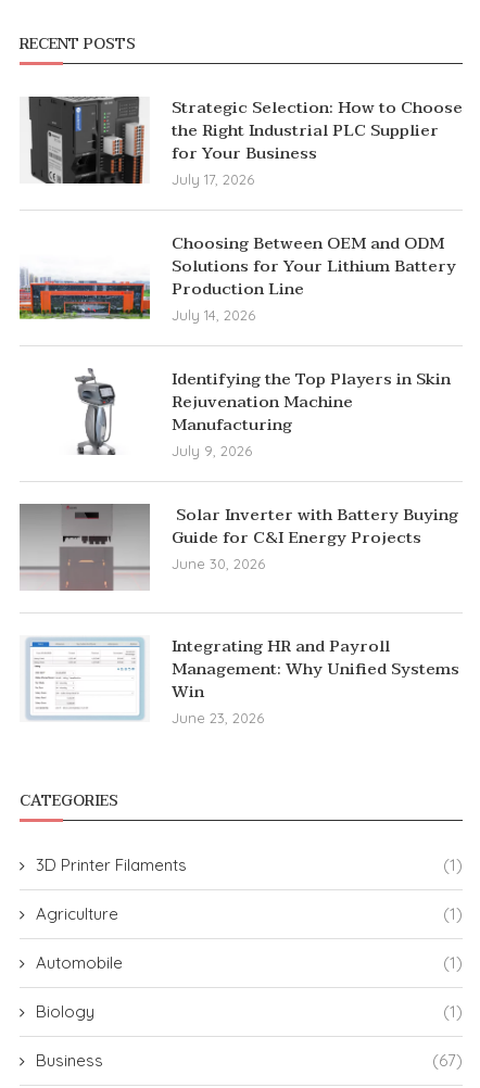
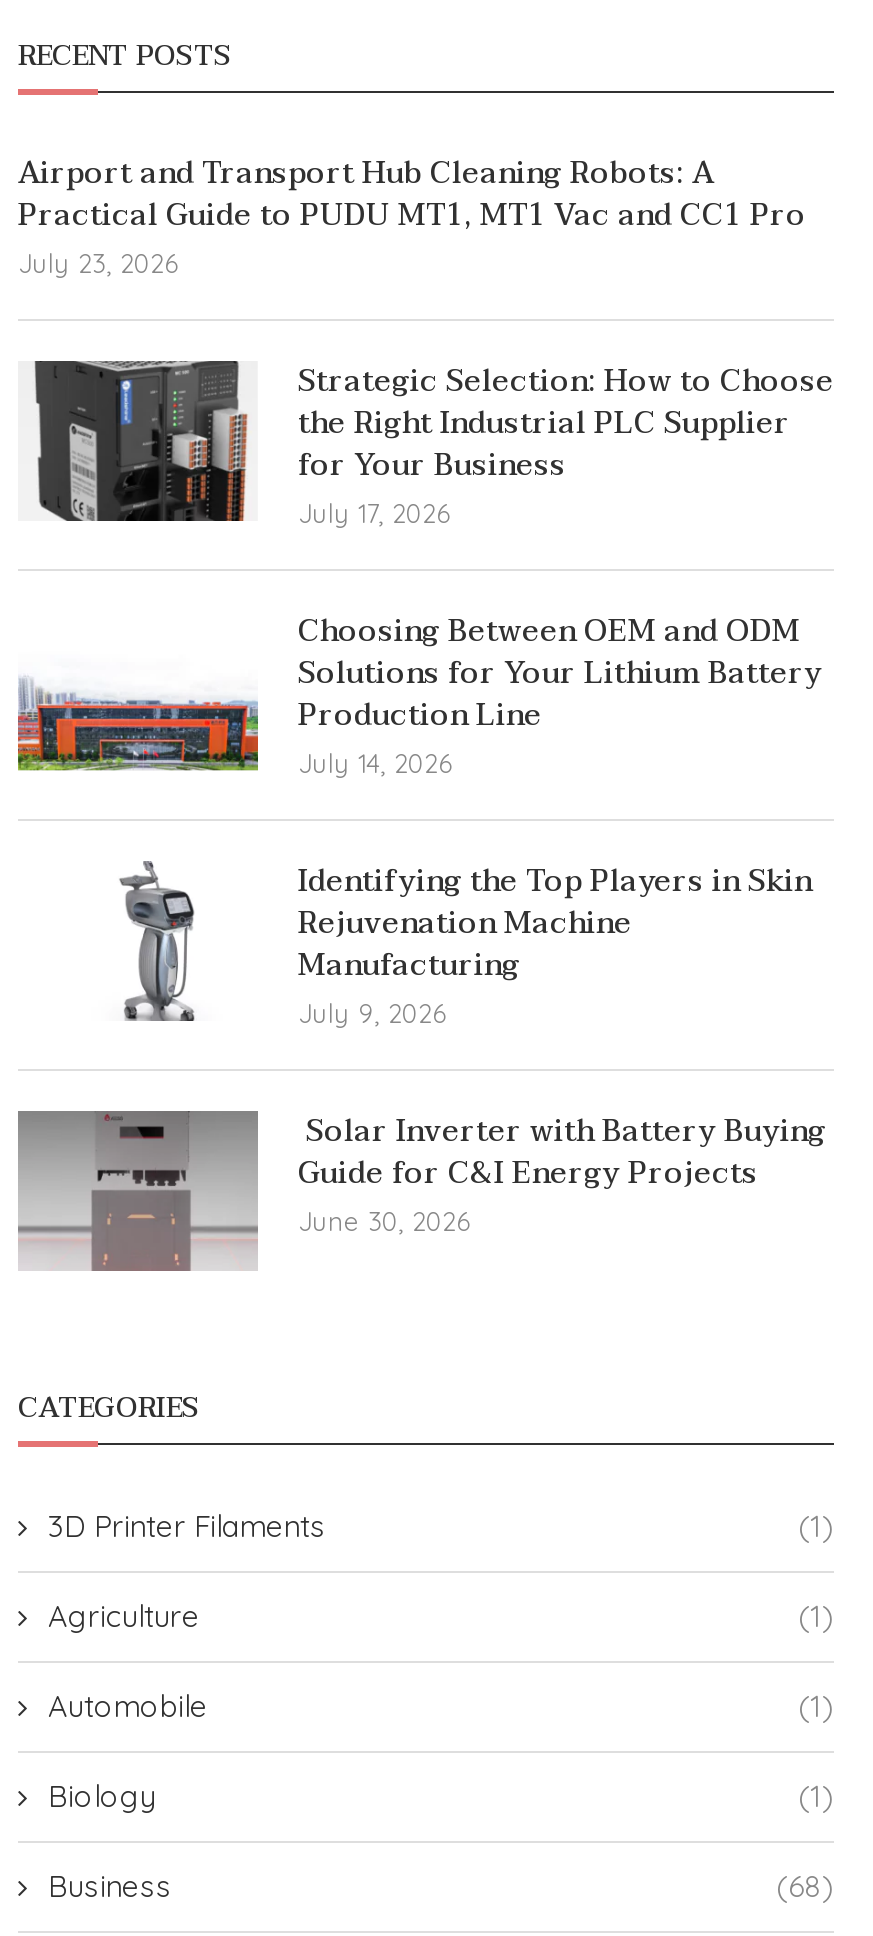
none -> [18,147,806,279] Airport and Transport Hub Cleaning Robots: A | Practical Guide to PUDU MT1, MT1 Vac and CC1 Pro | July 23, 2026
moved [42,93,463,572] -> [60,355,834,1237]: [image] | Strategic Selection: How to Choose | the Right Industrial PLC Supplier | ... | Guide for C&I Energy Projects | June 30, 2026
[21,632,459,726] [image] | Integrating HR and Payroll | Management: Why Unified Systems | Win | June 23, 2026 -> none
[432,1050,463,1071] (67) -> [776,1867,834,1905] (68)

